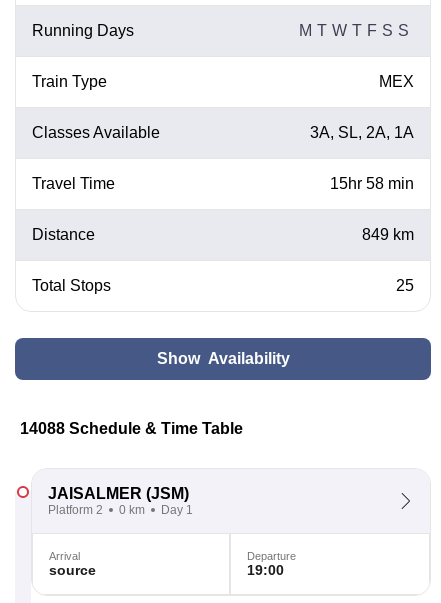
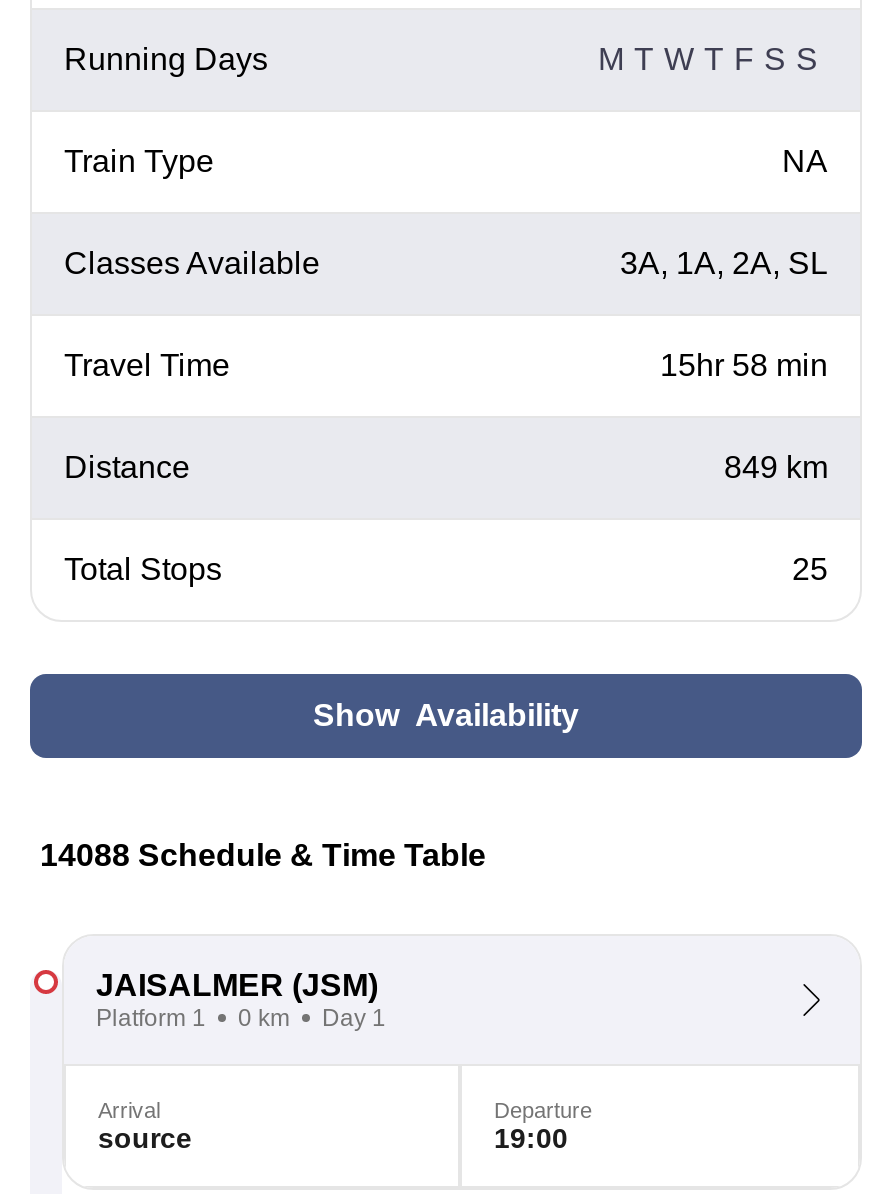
[379,73,414,90] MEX -> [782,144,828,178] NA
[310,124,414,141] 3A, SL, 2A, 1A -> [620,246,828,280] 3A, 1A, 2A, SL
[48,503,193,517] Platform 2 0 km Day 1 -> [96,1004,386,1032] Platform 1 0 km Day 1

